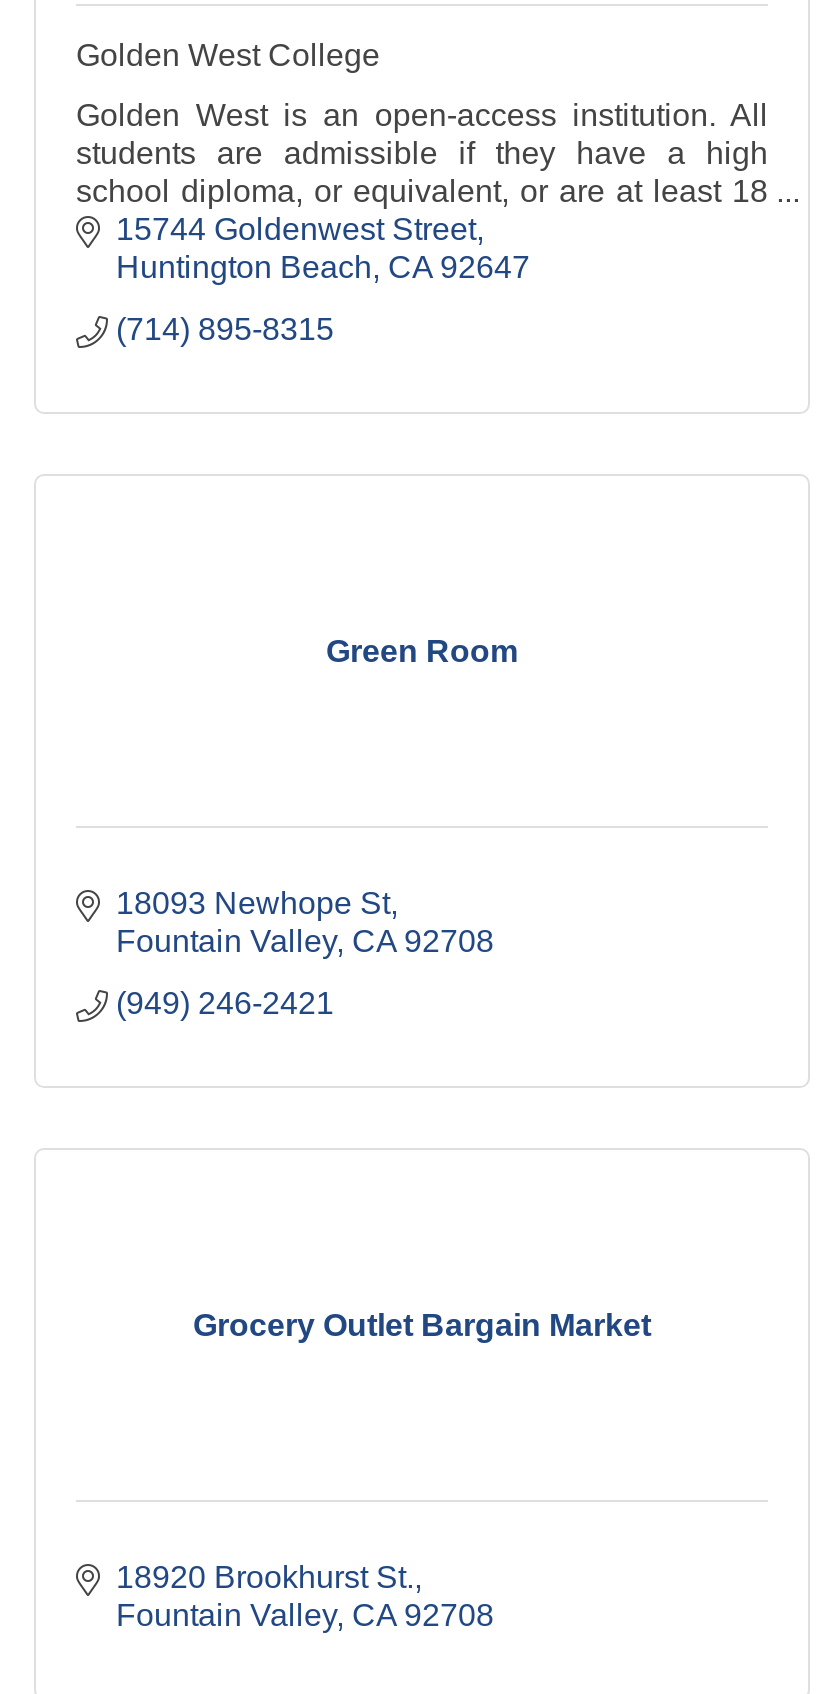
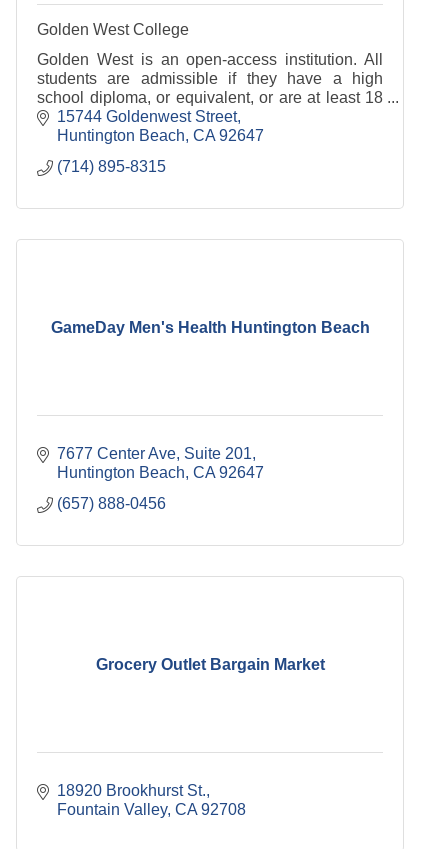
[326,634,518,668] Green Room -> [50,319,369,336] GameDay Men's Health Huntington Beach
[116,887,494,959] 18093 Newhope St | Fountain Valley CA 92708 -> [57,445,264,481] 7677 Center Ave Suite 201 | Huntington Beach CA 92647
[116,987,334,1021] (949) 246-2421 -> [57,495,166,512] (657) 888-0456

